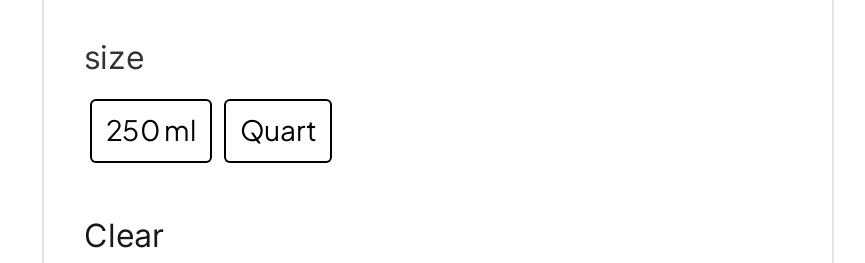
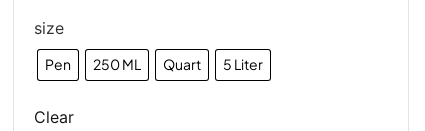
[106,111,196,147] 250 ml -> [45,55,141,73] Pen | 250 ML
none -> [223,55,263,73] 5 Liter

